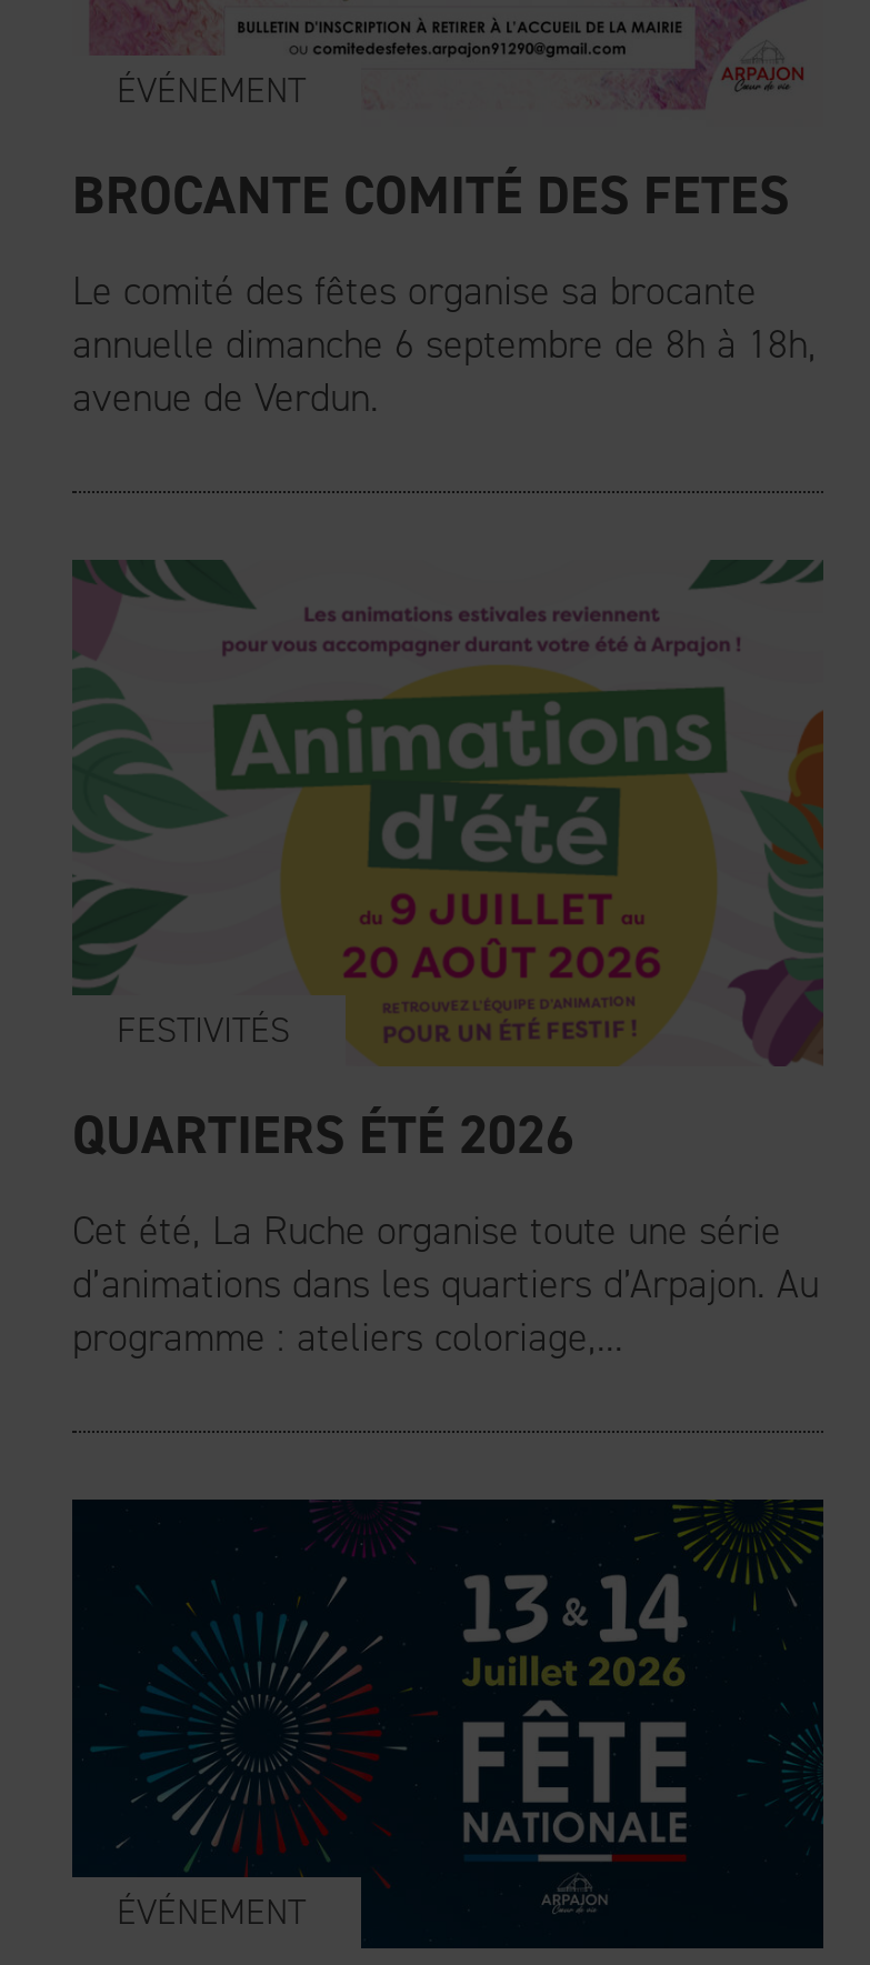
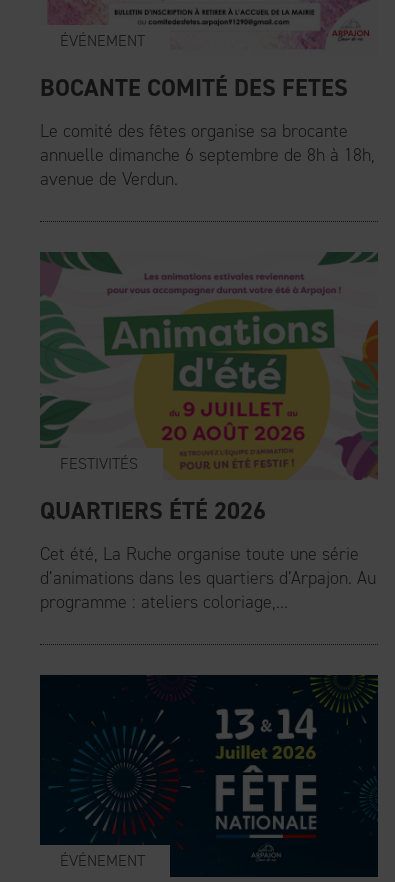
[72,160,790,231] BROCANTE COMITÉ DES FETES -> [40,72,348,104] BOCANTE COMITÉ DES FETES

